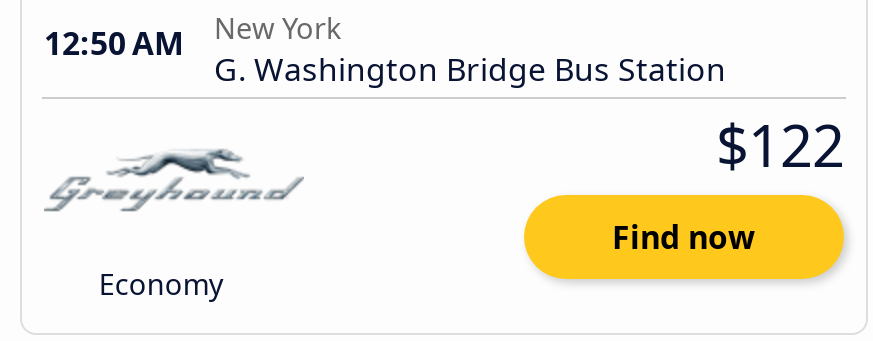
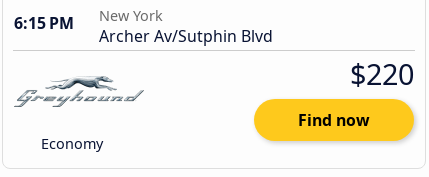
[44,9,342,65] 12:50 AM New York -> [14,6,163,34] 6:15 PM New York
[214,47,726,91] G. Washington Bridge Bus Station -> [99,25,273,47] Archer Av/Sutphin Blvd
[716,105,844,183] $122 -> [350,54,414,93] $220

